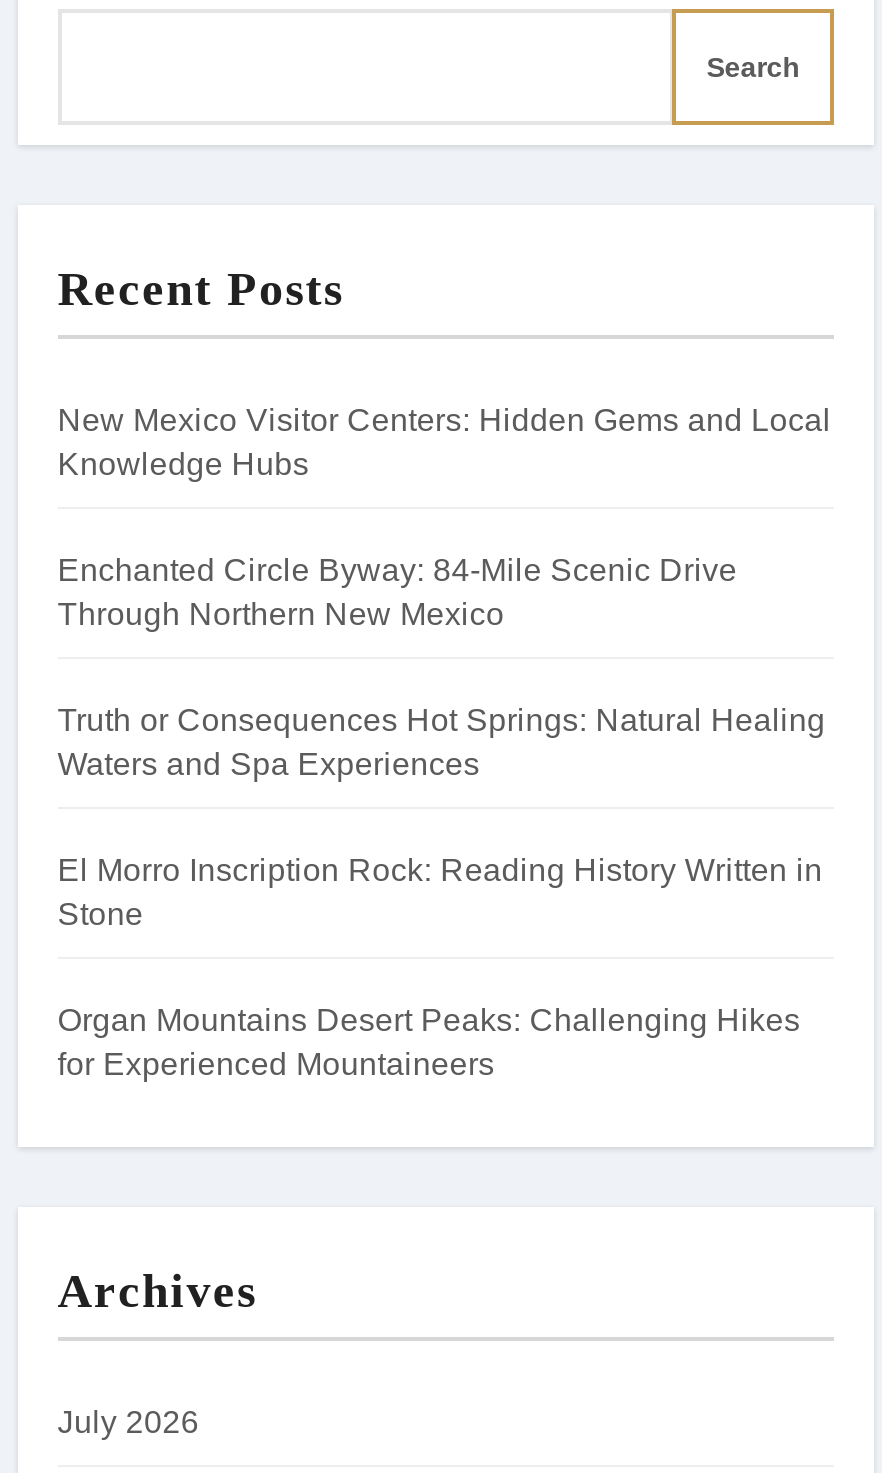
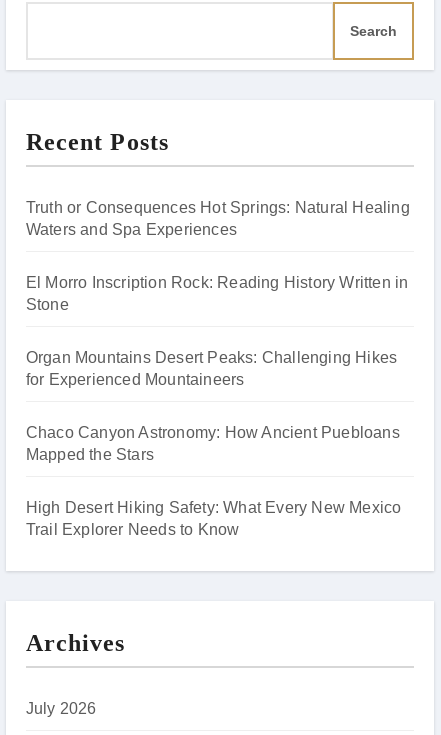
[58,402,831,630] New Mexico Visitor Centers: Hidden Gems and Local | Knowledge Hubs | Enchanted Circle Byway: 84-Mile Scenic Drive | Through Northern New Mexico -> none
moved [58,702,826,1080] -> [26,198,410,387]: Truth or Consequences Hot Springs: Natural Healing | Waters and Spa Experiences | El Morro Inscription Rock: Reading History Written in | Stone | Organ Mountains Desert Peaks: Challenging Hikes | for Experienced Mountaineers
none -> [26,423,401,537] Chaco Canyon Astronomy: How Ancient Puebloans | Mapped the Stars | High Desert Hiking Safety: What Every New Mexico | Trail Explorer Needs to Know

